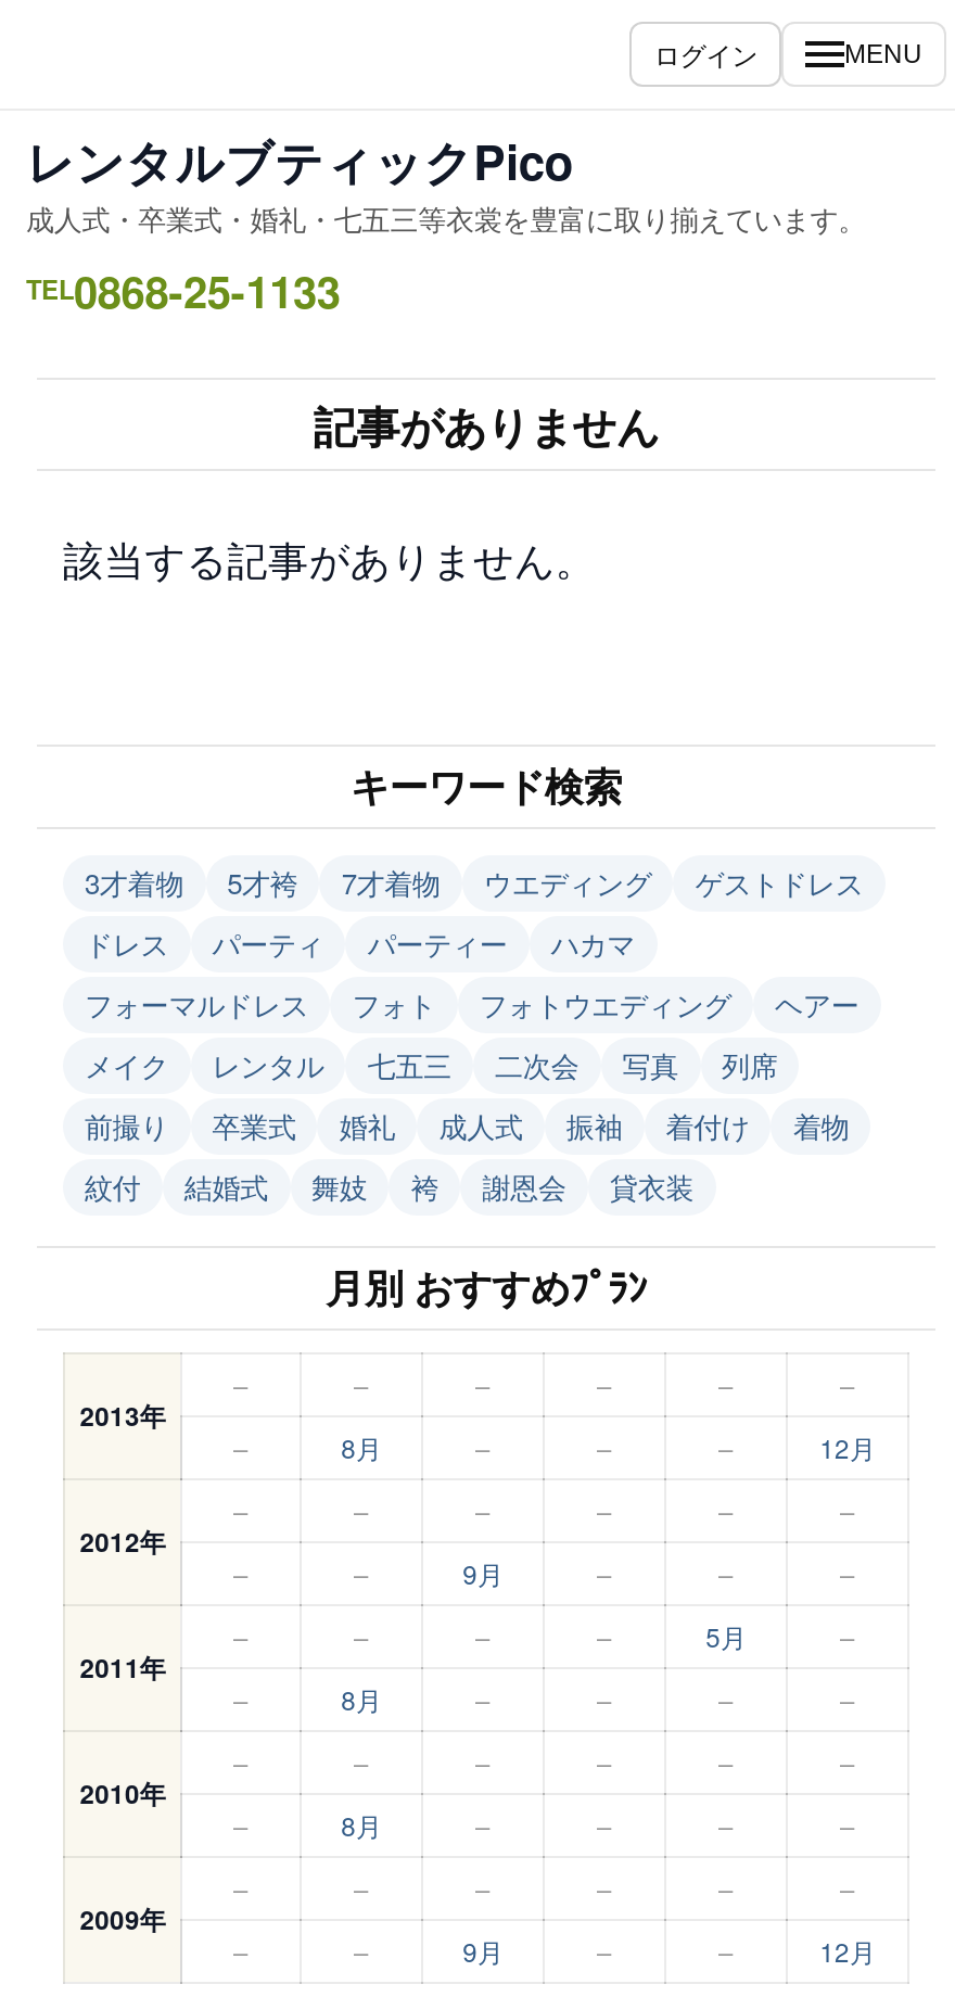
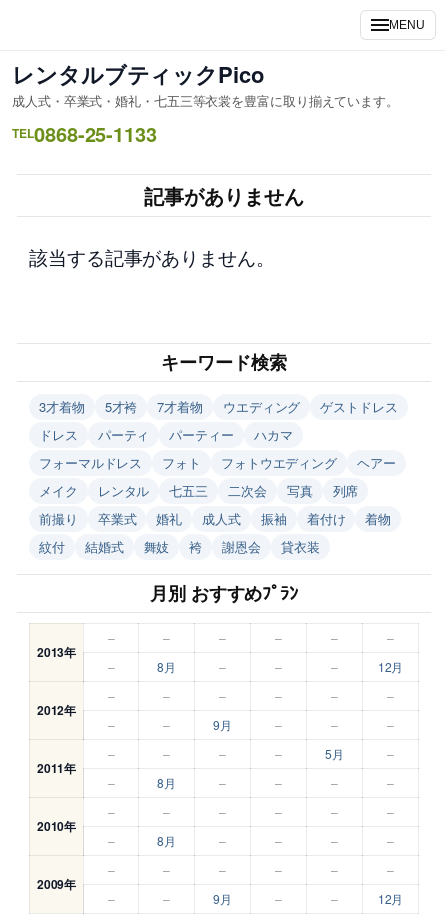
[654,35,757,72] ログイン -> none

